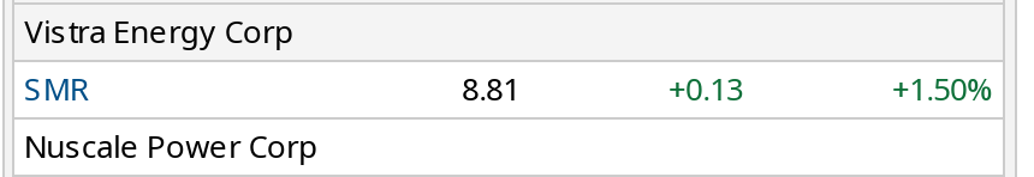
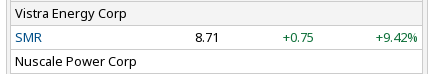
[462,66,520,109] 8.81 -> [195,27,219,45] 8.71
[669,66,743,109] +0.13 -> [283,27,314,45] +0.75
[892,66,993,109] +1.50% -> [376,27,418,45] +9.42%

